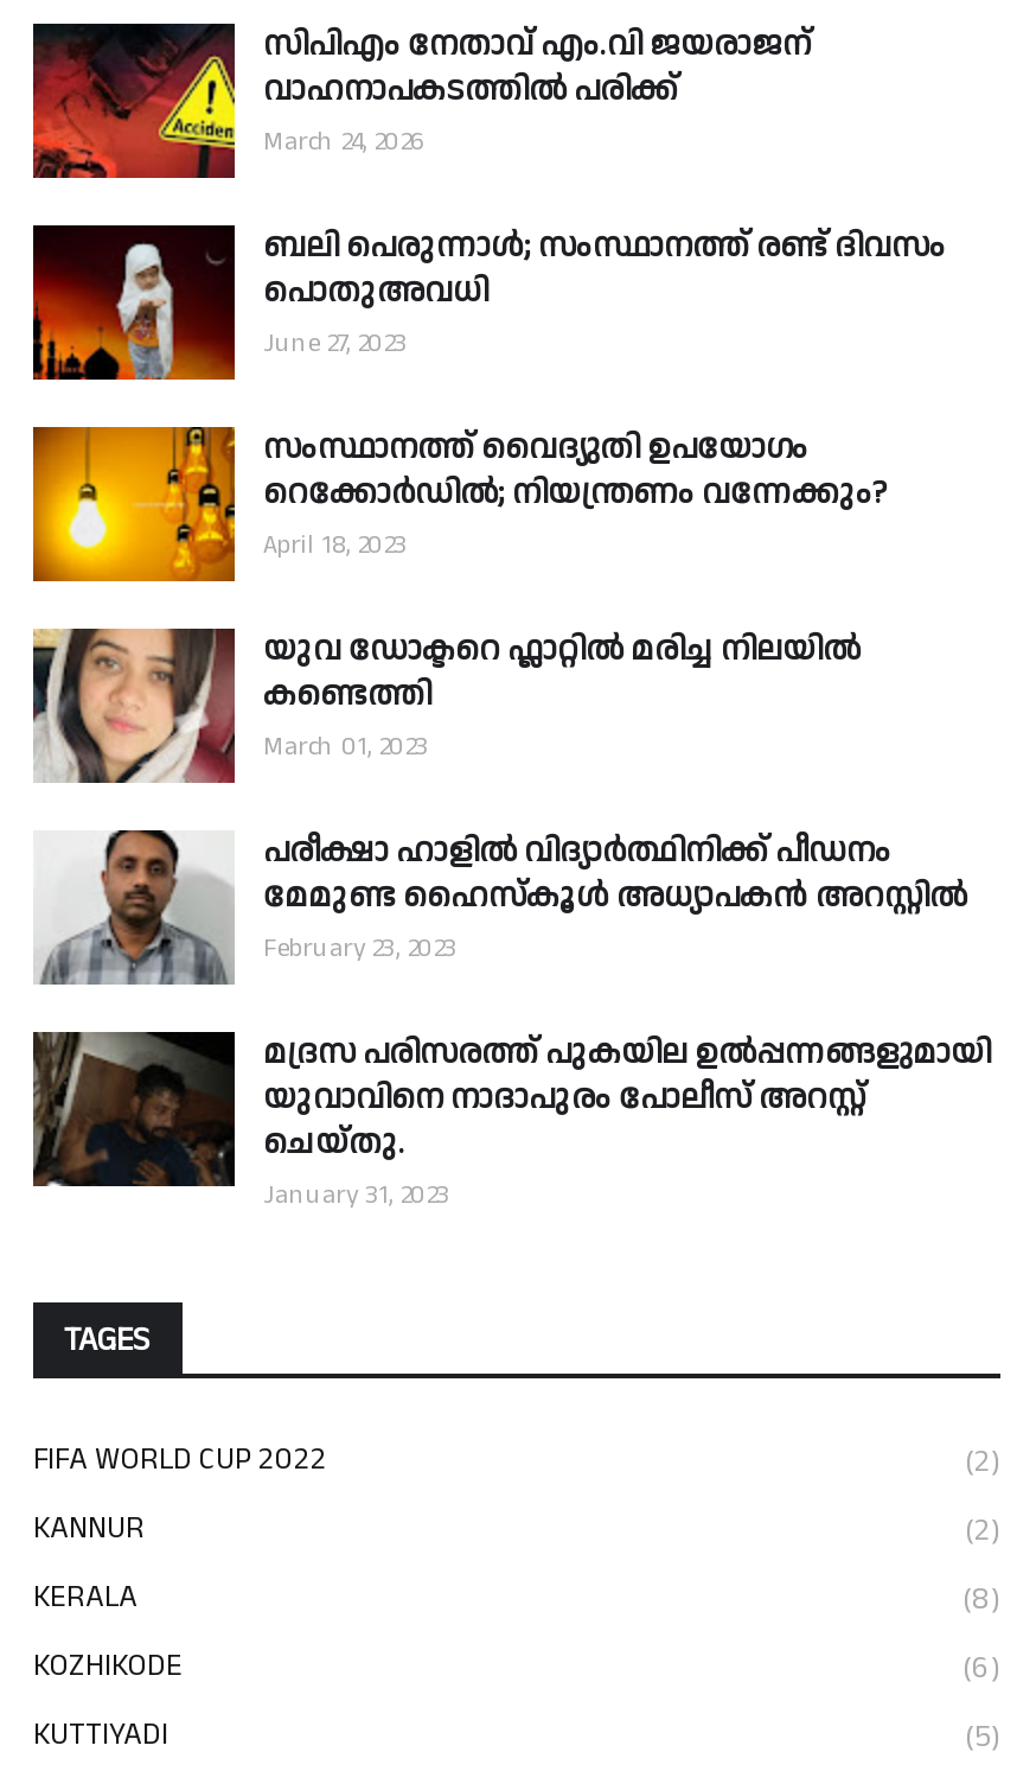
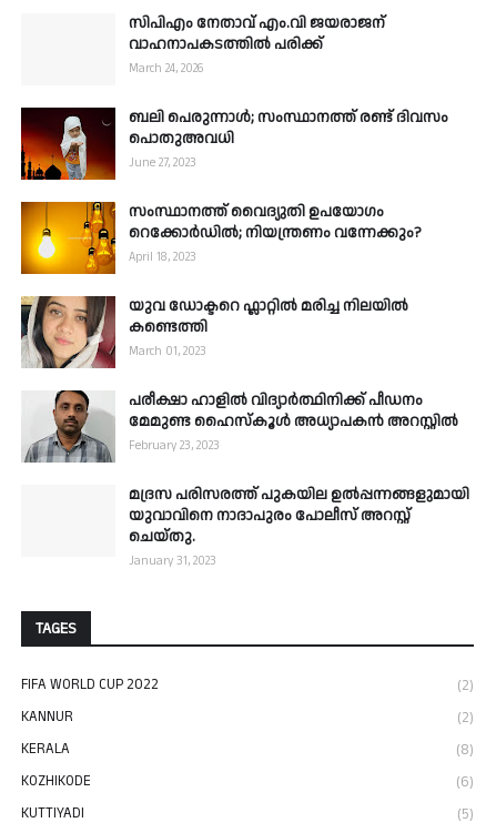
[31,21,237,180] [image] -> none
[31,1030,237,1189] [image] -> none

